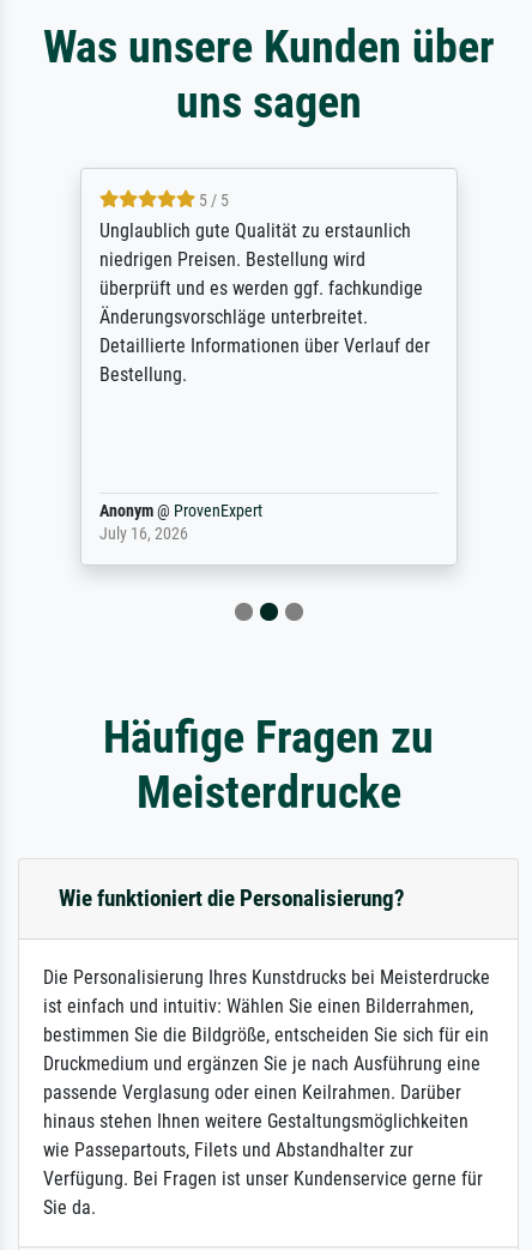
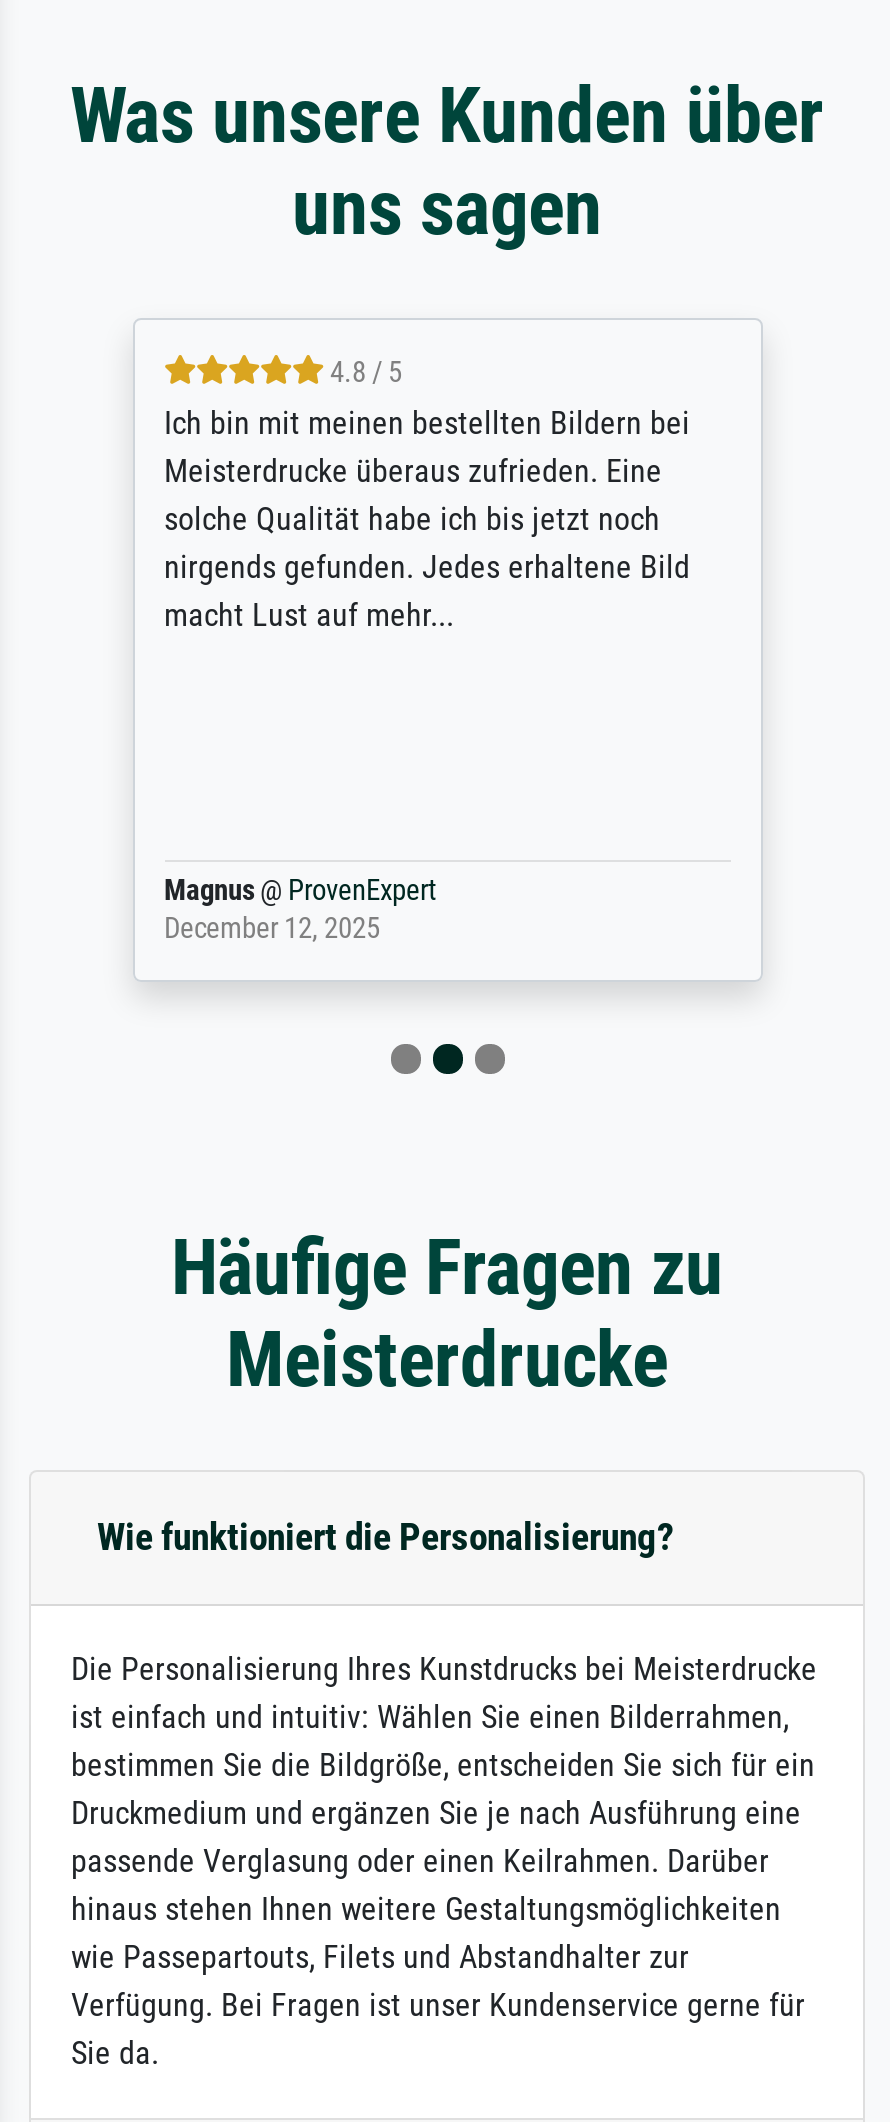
[99,190,430,386] 5 / 5 | Unglaublich gute Qualität zu erstaunlich | niedrigen Preisen. Bestellung wird | überprüft und es werden ggf. fachkundige | Änderungsvorschläge unterbreitet. | Detaillierte Informationen über Verlauf der | Bestellung. -> [164,355,690,633] 4.8 / 5 | Ich bin mit meinen bestellten Bildern bei | Meisterdrucke überaus zufrieden. Eine | solche Qualität habe ich bis jetzt noch | nirgends gefunden. Jedes erhaltene Bild | macht Lust auf mehr...
[99,501,262,544] Anonym @ ProvenExpert | July 16, 2026 -> [164,873,436,945] Magnus @ ProvenExpert | December 12, 2025

